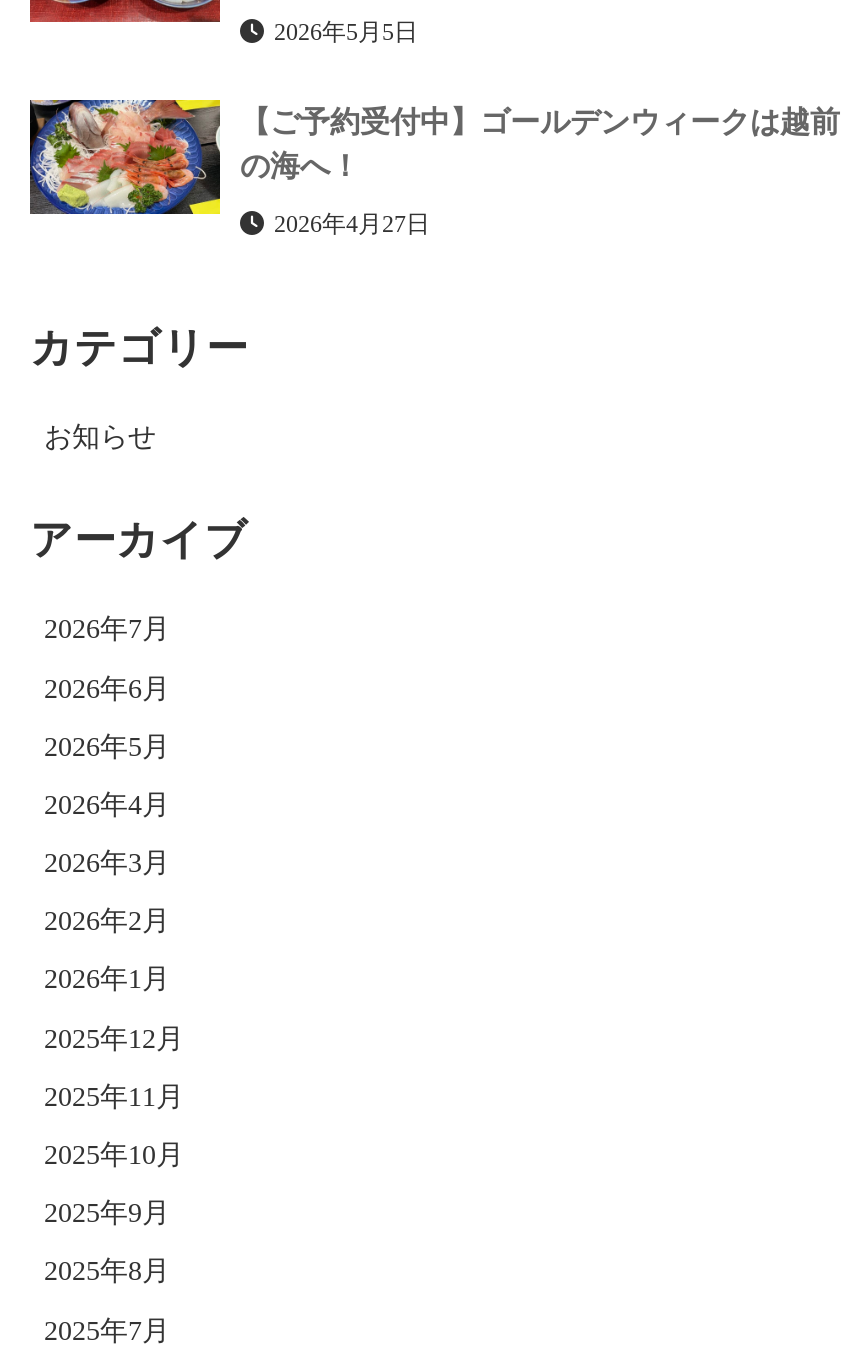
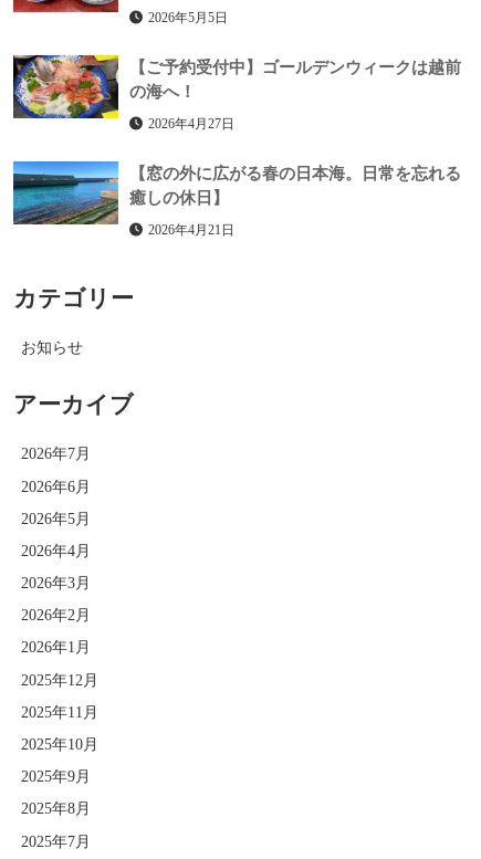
none -> [12,160,461,238] [image] | 【窓の外に広がる春の日本海。日常を忘れる | 癒しの休日】 | 2026年4月21日

